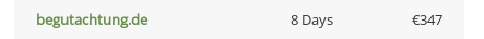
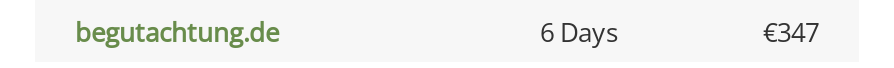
[290,10,333,29] 8 Days -> [540,14,618,50] 6 Days

